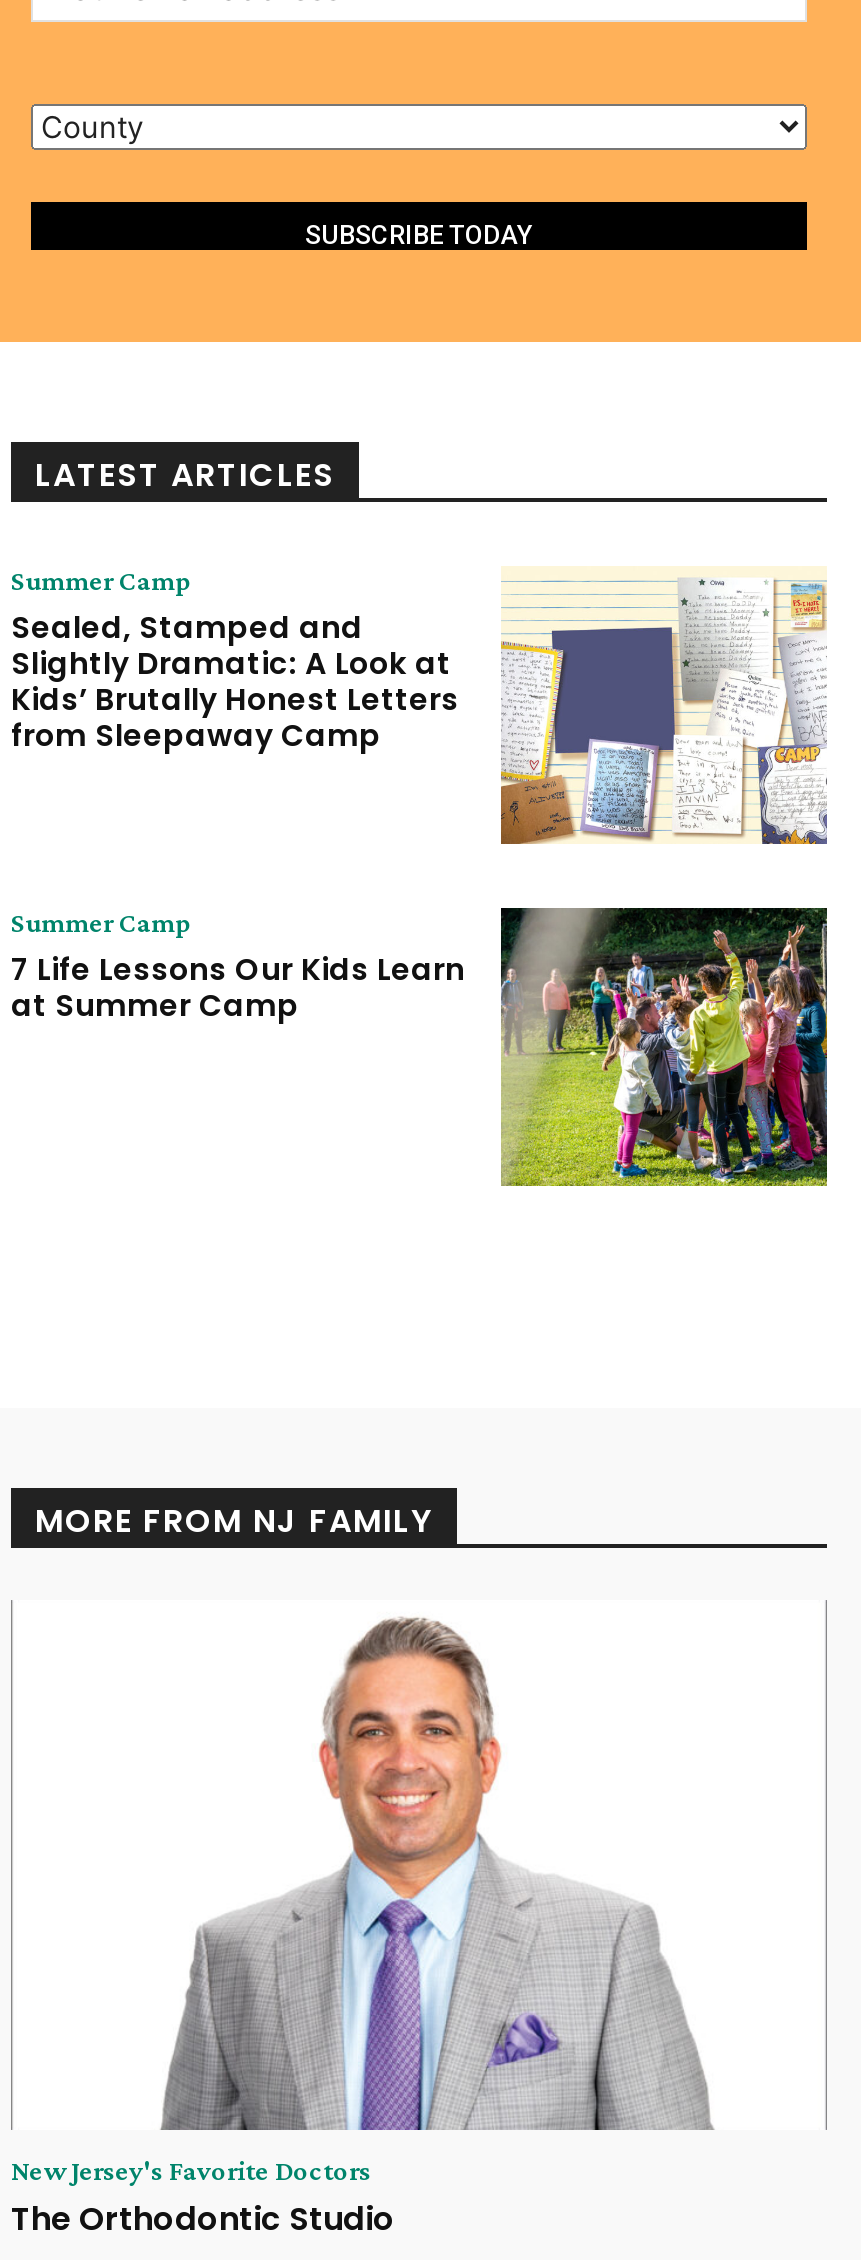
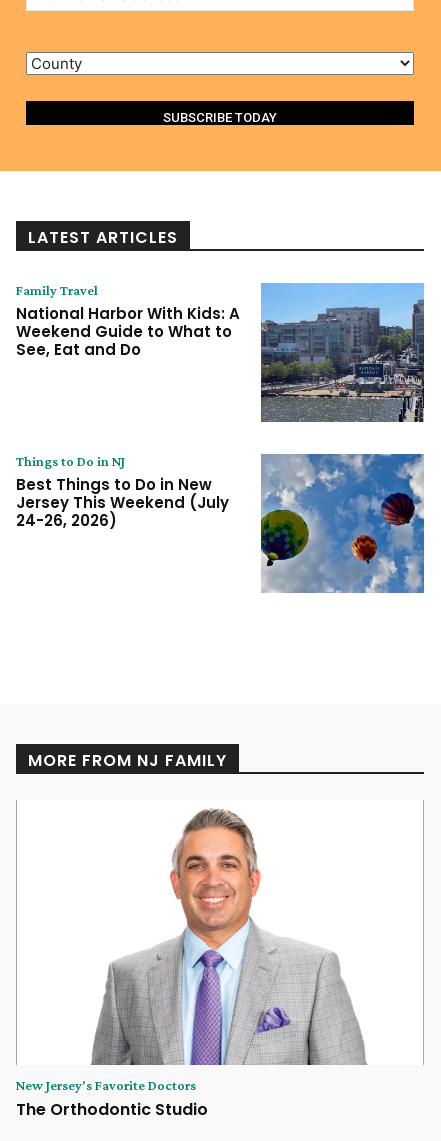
[11,565,827,846] [image] | Summer Camp | Sealed, Stamped and | Slightly Dramatic: A Look at | Kids’ Brutally Honest Letters | from Sleepaway Camp -> [16,282,425,423] [image] | Family Travel | National Harbor With Kids: A | Weekend Guide to What to | See, Eat and Do
[11,906,829,1188] [image] | Summer Camp | 7 Life Lessons Our Kids Learn | at Summer Camp -> [16,453,425,594] [image] | Things to Do in NJ | Best Things to Do in New | Jersey This Weekend (July | 24-26, 2026)

